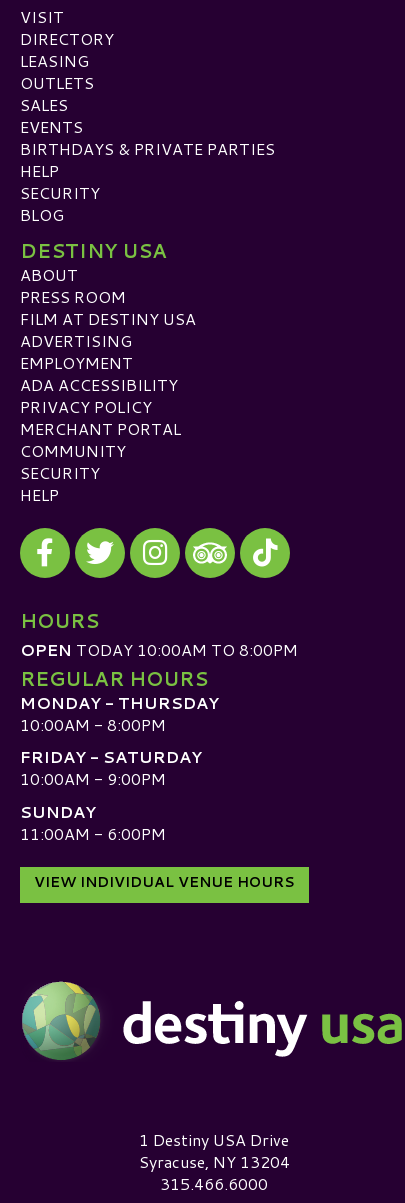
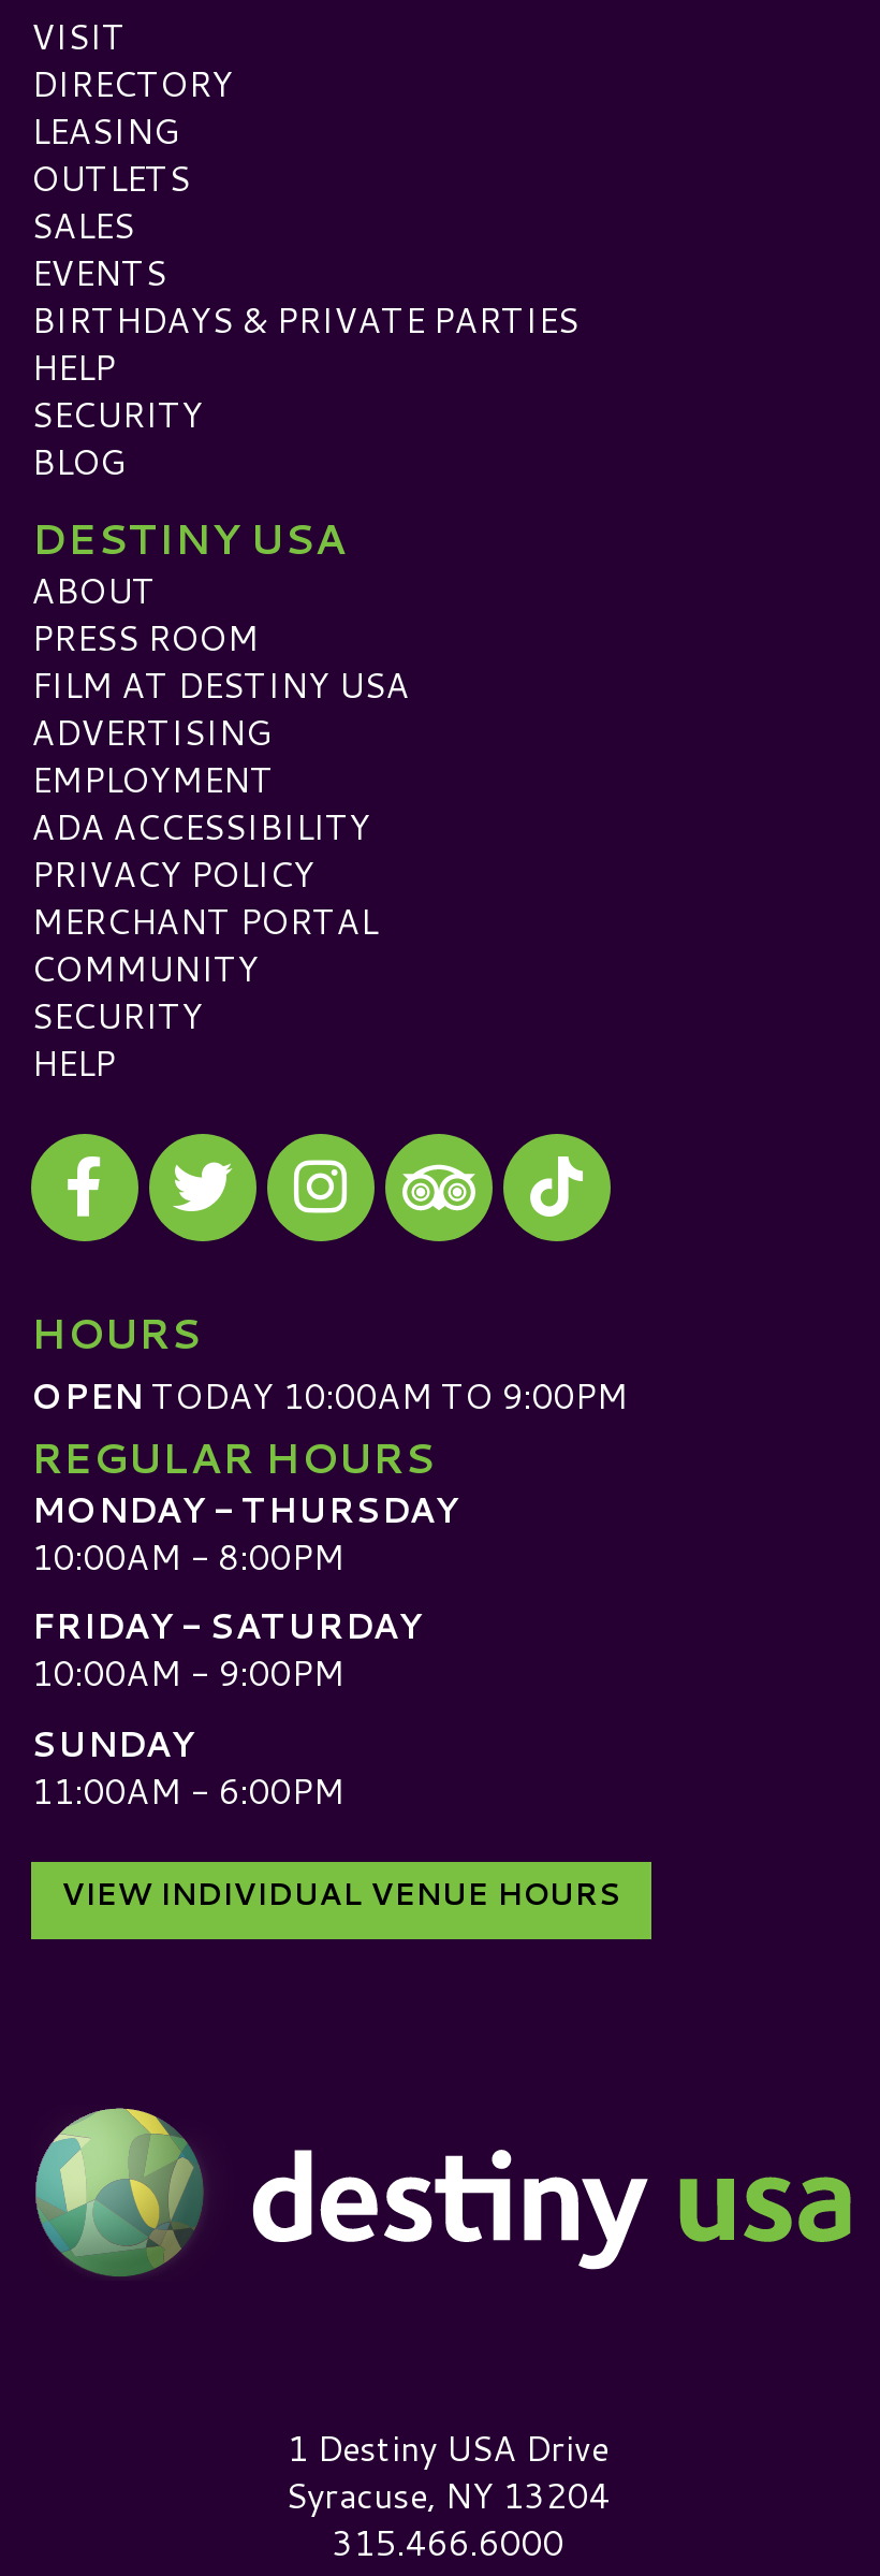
[20,638,298,661] OPEN TODAY 10:00AM TO 8:00PM -> [31,1370,628,1420] OPEN TODAY 10:00AM TO 9:00PM

